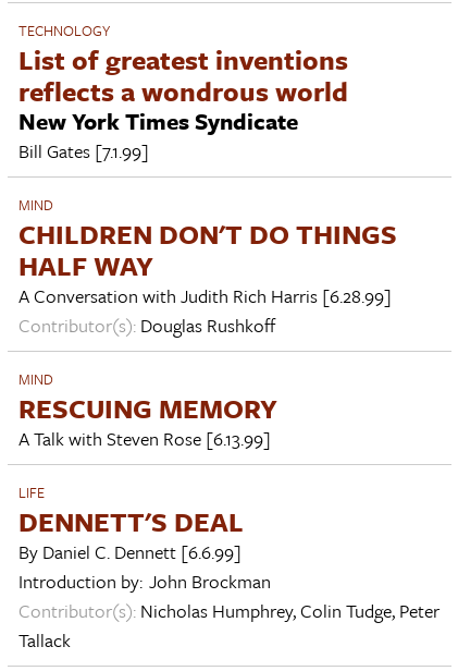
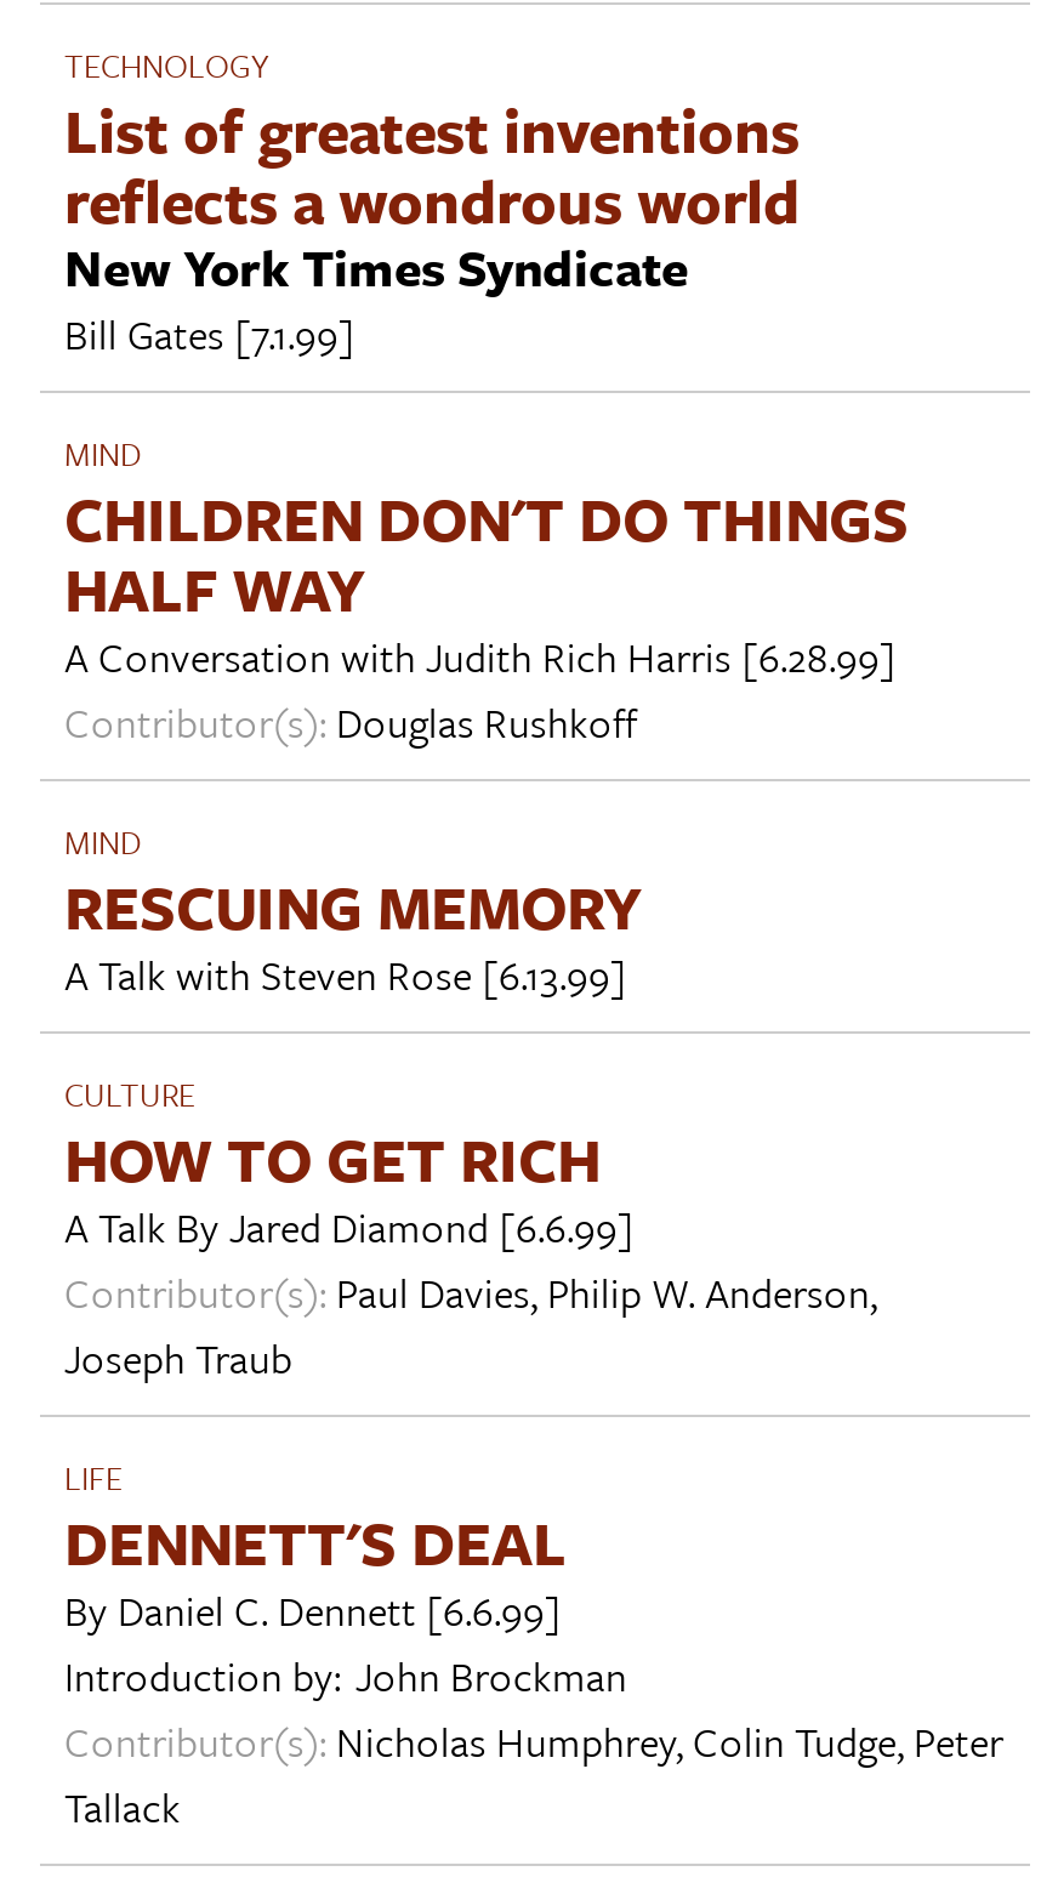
none -> [64,1069,877,1387] CULTURE | HOW TO GET RICH | A Talk By Jared Diamond [6.6.99] | Contributor(s): Paul Davies, Philip W. Anderson, | Joseph Traub

